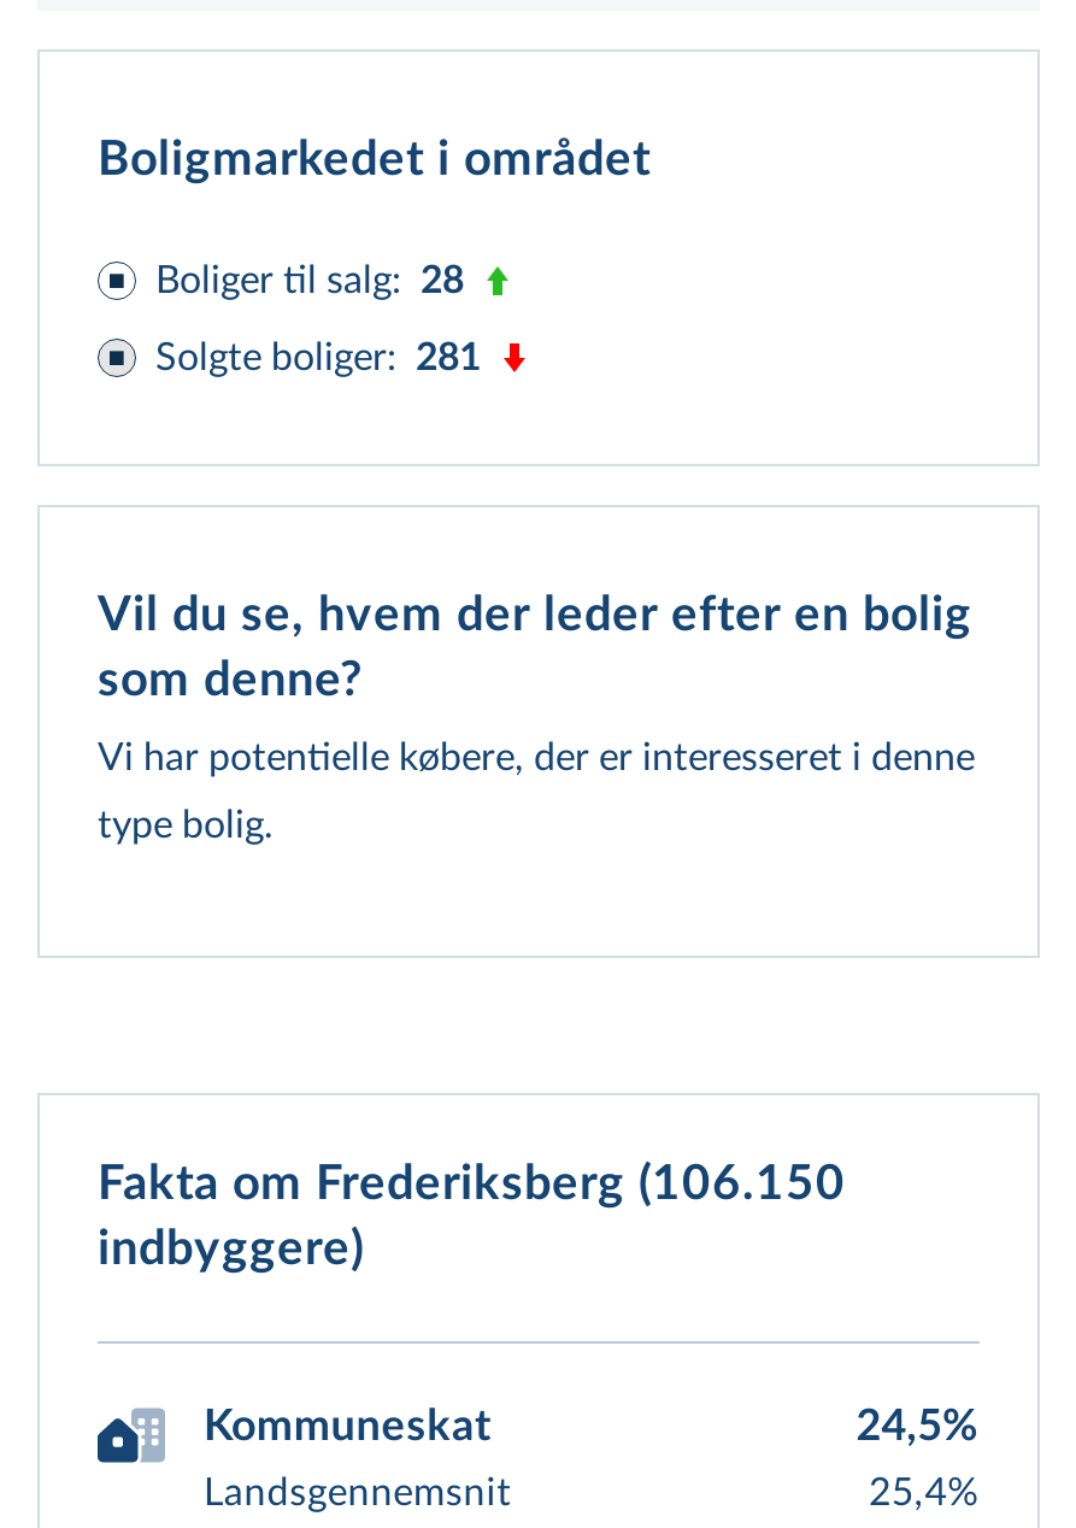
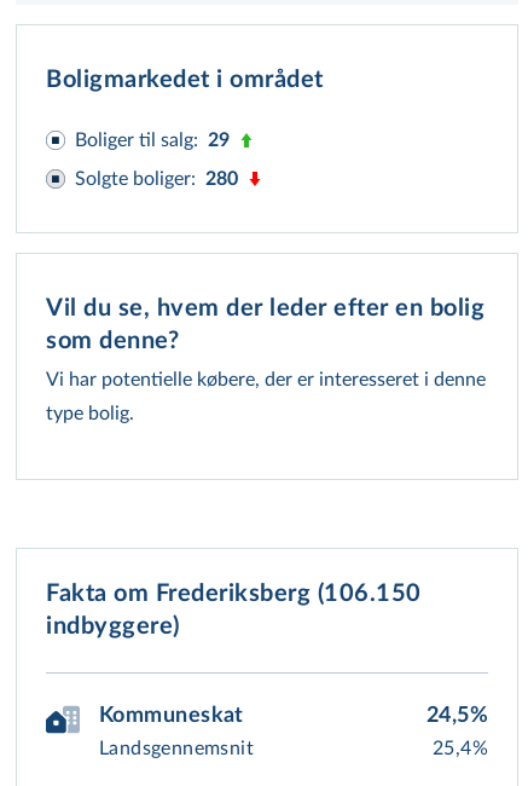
[155,261,464,300] Boliger til salg: 28 -> [75,131,230,150] Boliger til salg: 29
[155,339,481,377] Solgte boliger: 281 -> [75,169,238,189] Solgte boliger: 280

